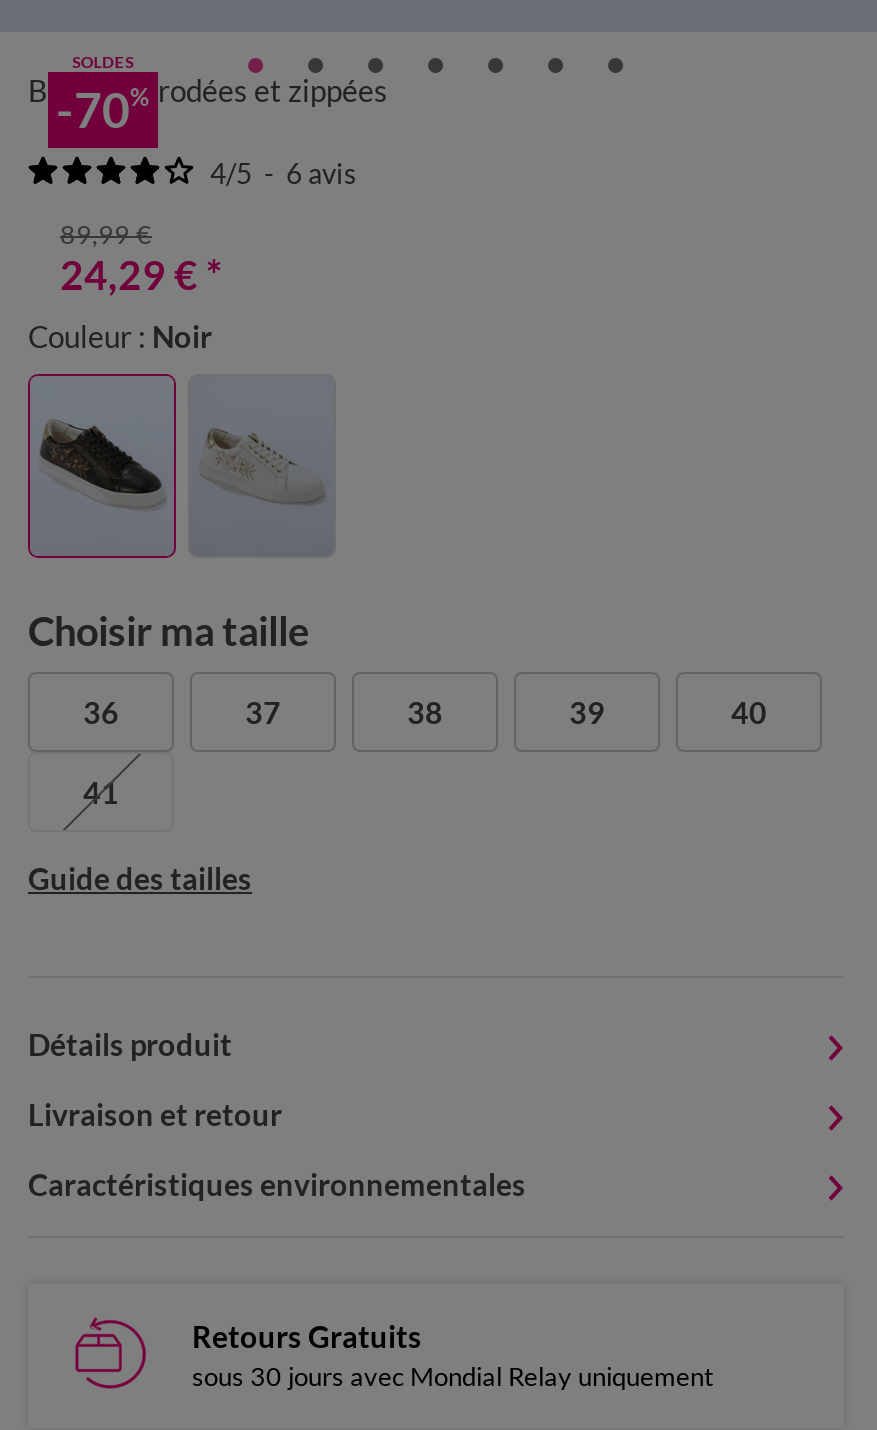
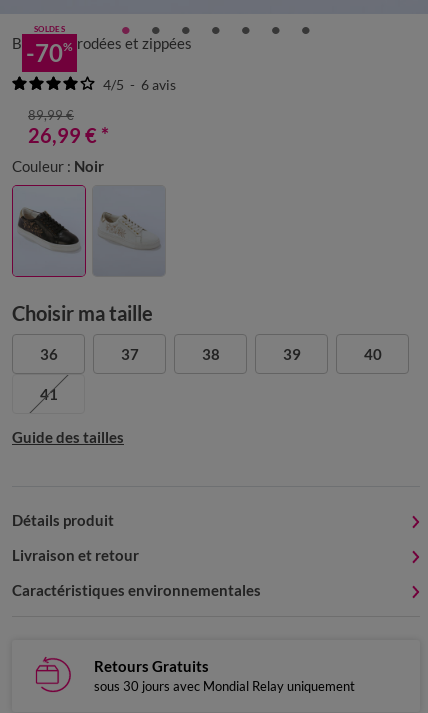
[60,251,222,299] 24,29 € * -> [28,123,109,147] 26,99 € *

